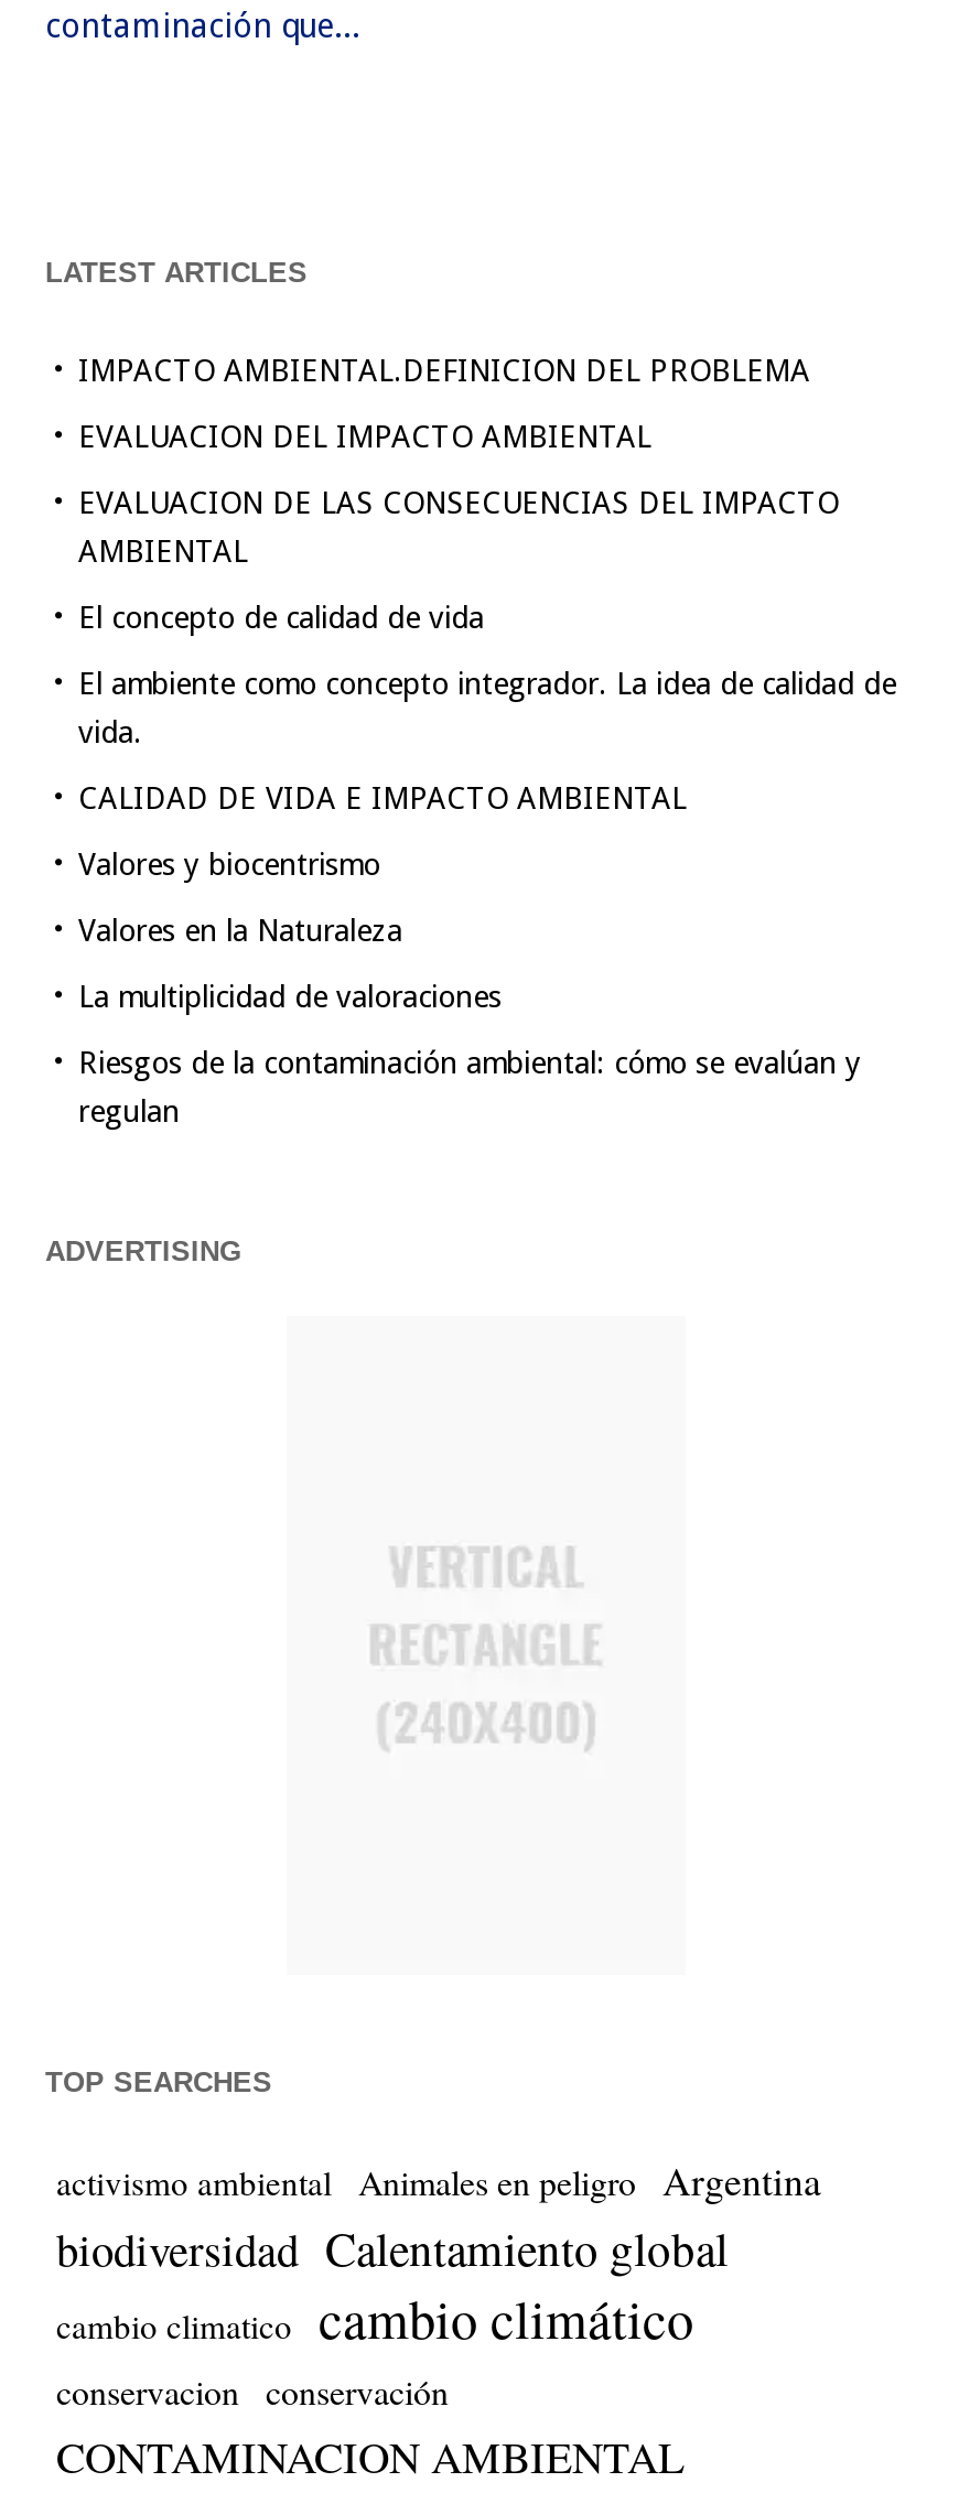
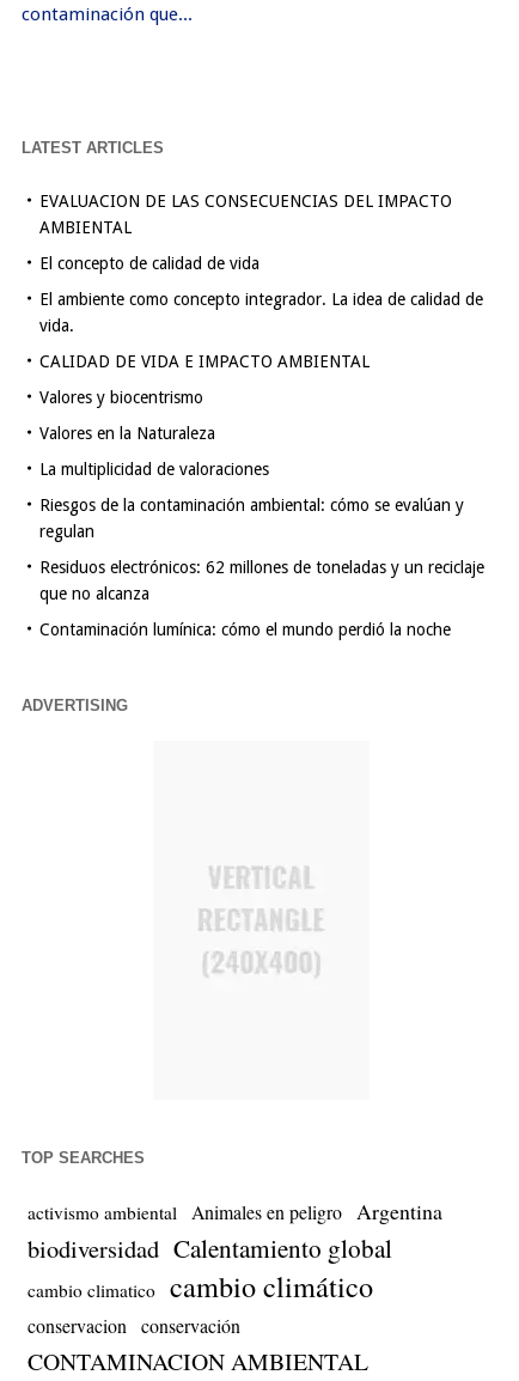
[78,352,810,454] IMPACTO AMBIENTAL.DEFINICION DEL PROBLEMA | EVALUACION DEL IMPACTO AMBIENTAL -> none
moved [78,484,896,1128] -> [40,191,484,541]: EVALUACION DE LAS CONSECUENCIAS DEL IMPACTO | AMBIENTAL | El concepto de calidad de vida | ... | Riesgos de la contaminación ambiental: cómo se evalúan y | regulan
none -> [40,557,485,639] Residuos electrónicos: 62 millones de toneladas y un reciclaje | que no alcanza | Contaminación lumínica: cómo el mundo perdió la noche

